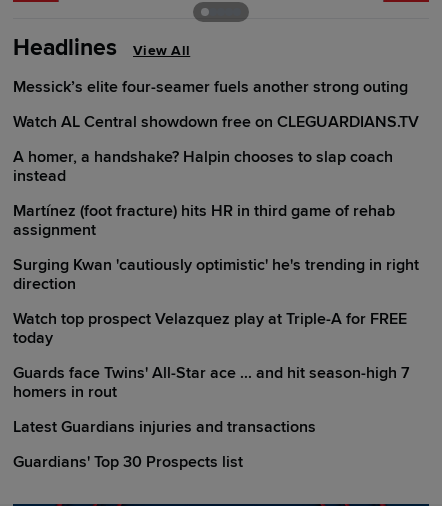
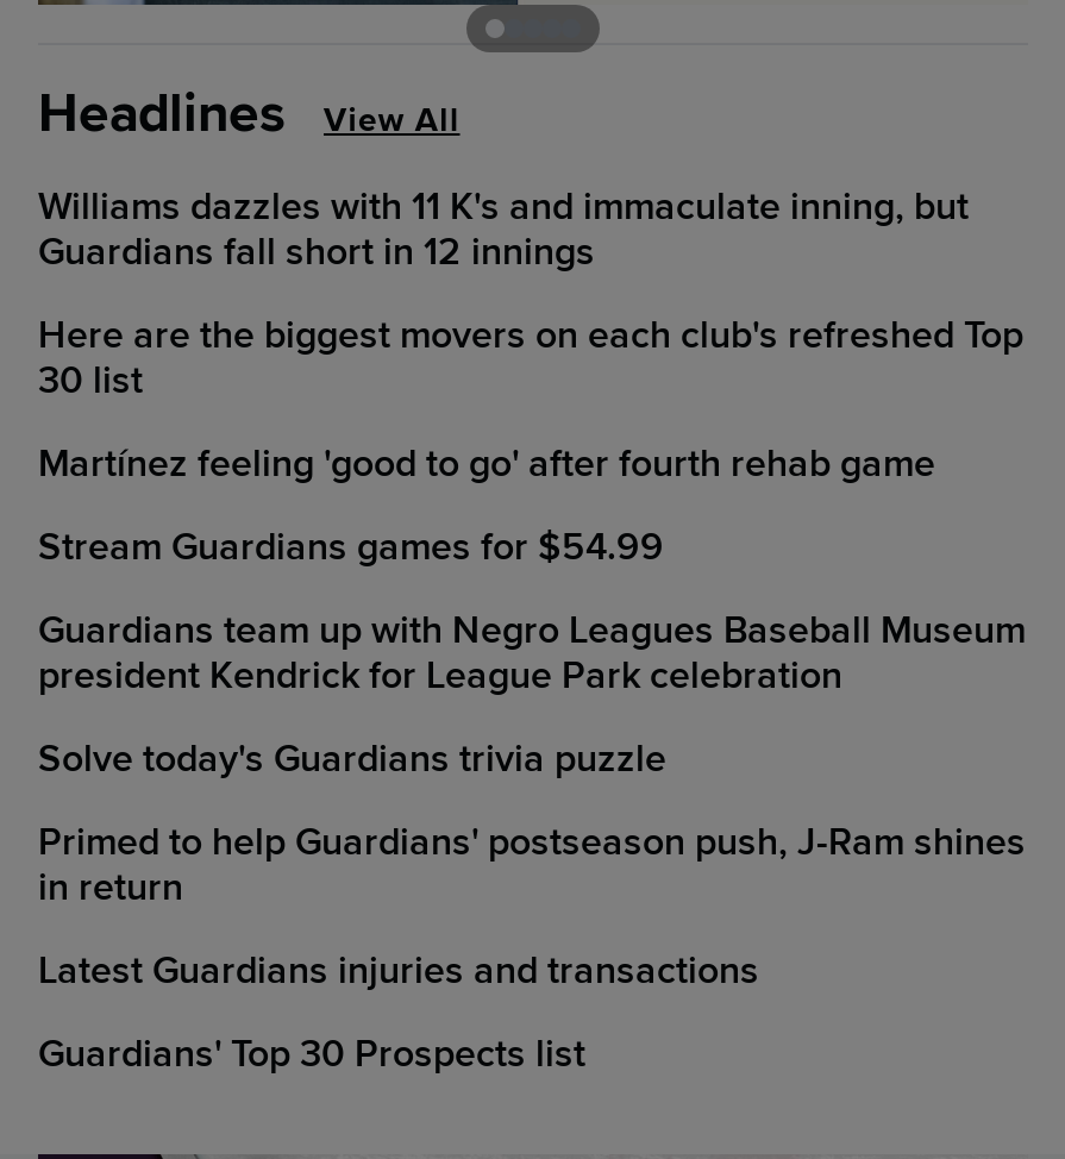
[13,77,408,97] Messick’s elite four-seamer fuels another strong outing -> [38,184,969,277] Williams dazzles with 11 K's and immaculate inning, but | Guardians fall short in 12 innings
[13,112,419,132] Watch AL Central showdown free on CLEGUARDIANS.TV -> [38,313,1023,406] Here are the biggest movers on each club's refreshed Top | 30 list
[13,147,393,186] A homer, a handshake? Halpin chooses to slap coach | instead -> [38,441,935,489] Martínez feeling 'good to go' after fourth rehab game
[13,201,395,240] Martínez (foot fracture) hits HR in third game of rehab | assignment -> [38,525,664,572] Stream Guardians games for $54.99
[13,255,419,294] Surging Kwan 'cautiously optimistic' he's trending in right | direction -> [38,608,1026,701] Guardians team up with Negro Leagues Baseball Museum | president Kendrick for League Park celebration
[13,309,407,348] Watch top prospect Velazquez play at Triple-A for FREE | today -> [38,736,666,784] Solve today's Guardians trivia puzzle
[13,363,410,402] Guards face Twins' All-Star ace ... and hit season-high 7 | homers in rout -> [38,820,1026,912] Primed to help Guardians' postseason push, J-Ram shines | in return

